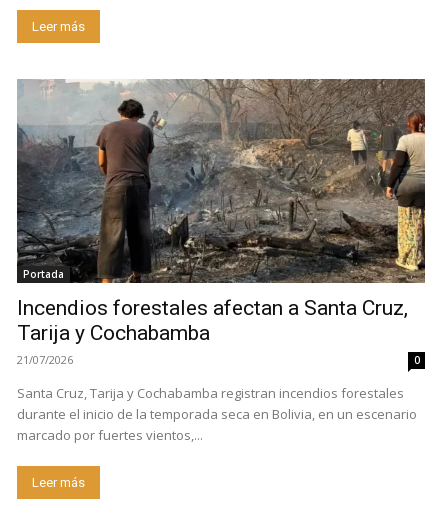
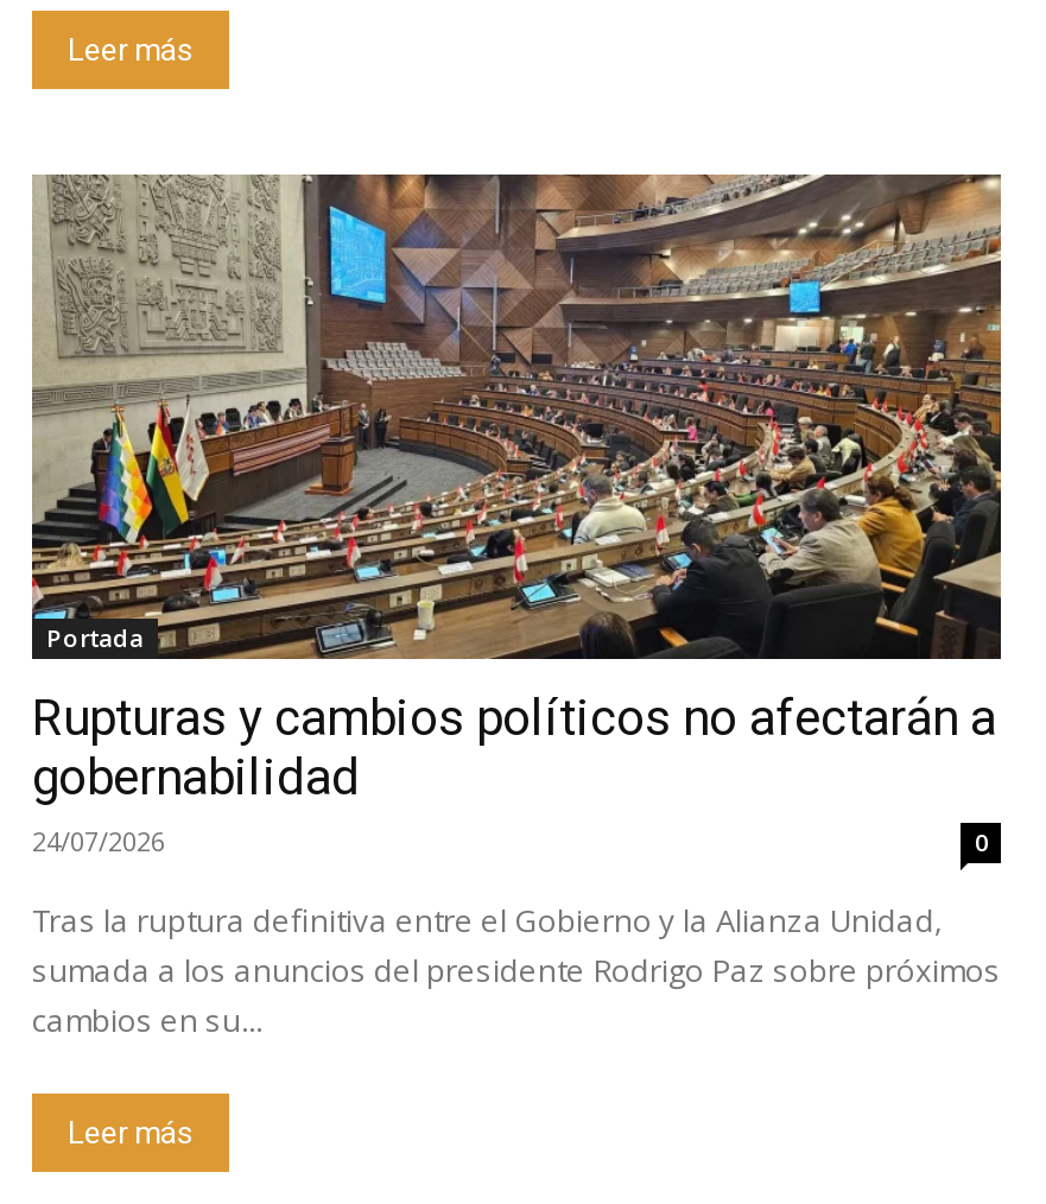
[16,79,426,367] [image] | Incendios forestales afectan a Santa Cruz, | Tarija y Cochabamba | 21/07/2026 -> [30,172,1003,858] [image] | Rupturas y cambios políticos no afectarán a | gobernabilidad | 24/07/2026
[17,384,417,444] Santa Cruz, Tarija y Cochabamba registran incendios forestales | durante el inicio de la temporada seca en Bolivia, en un escenario | marcado por fuertes vientos,... -> [32,899,1001,1041] Tras la ruptura definitiva entre el Gobierno y la Alianza Unidad, | sumada a los anuncios del presidente Rodrigo Paz sobre próximos | cambios en su...

